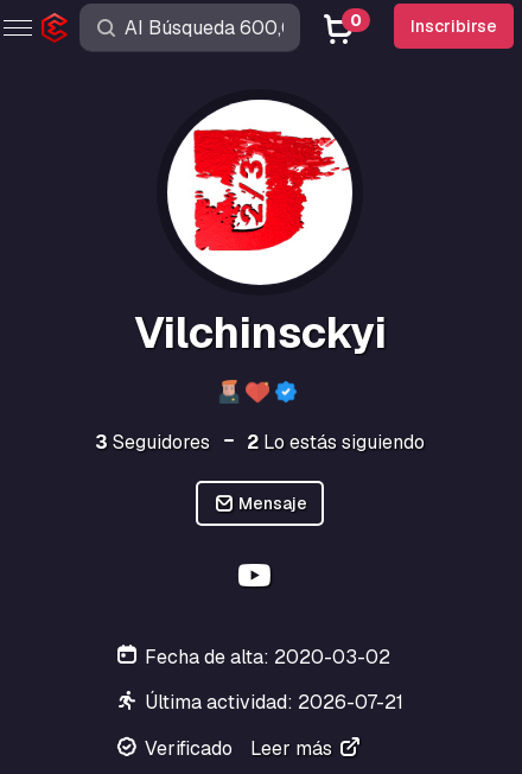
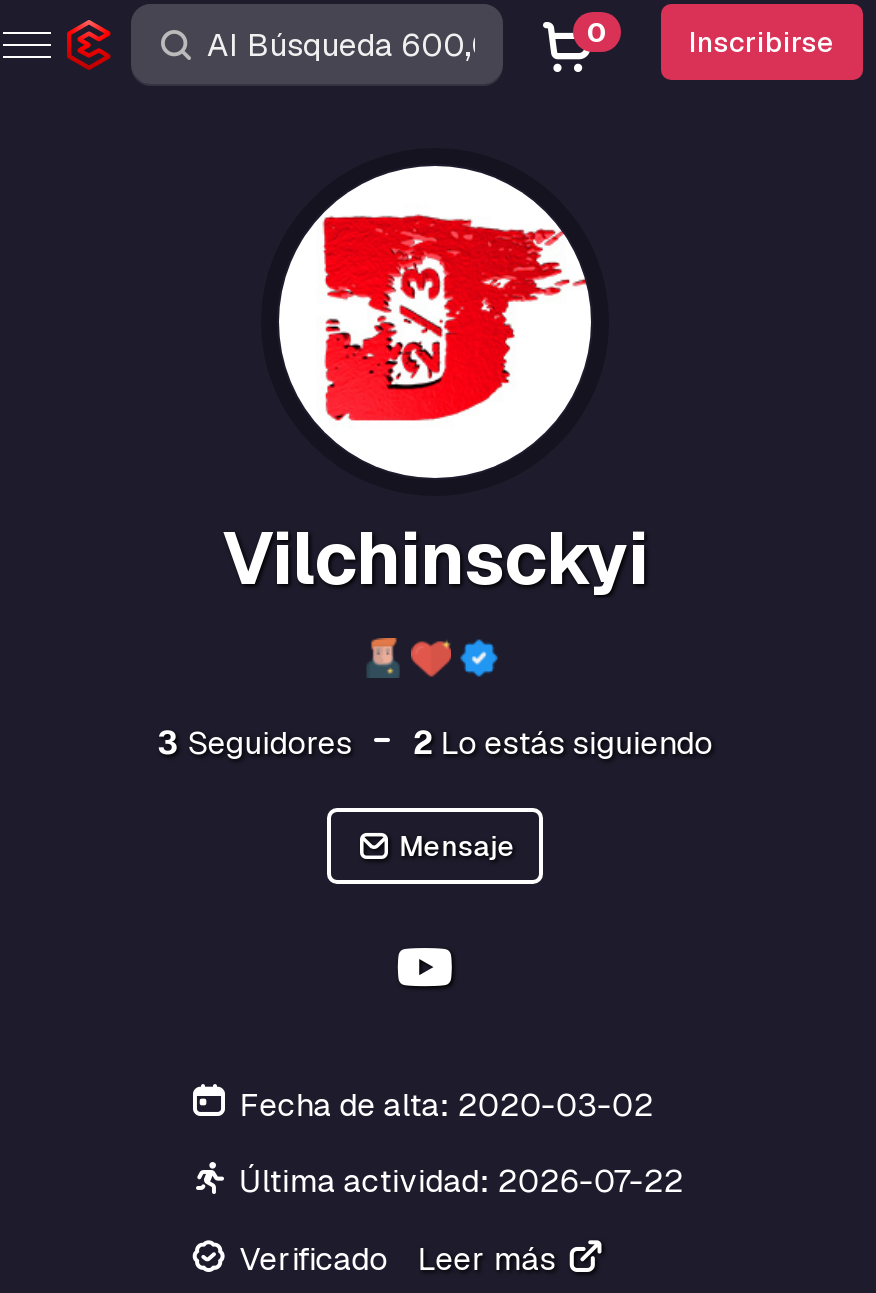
[140,690,403,715] Última actividad: 2026-07-21 -> [231,1161,683,1203] Última actividad: 2026-07-22

